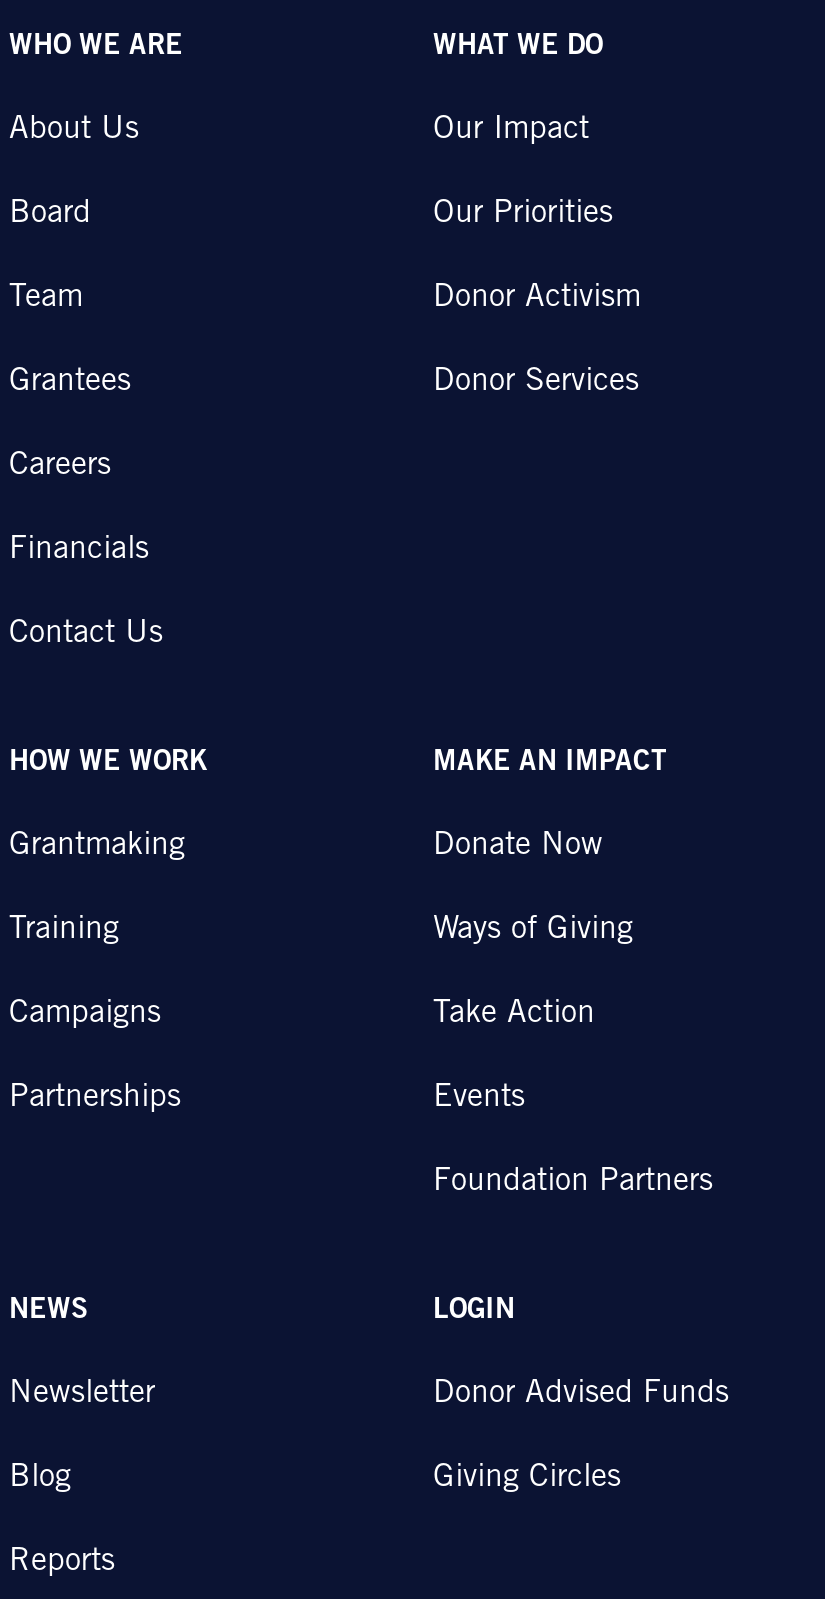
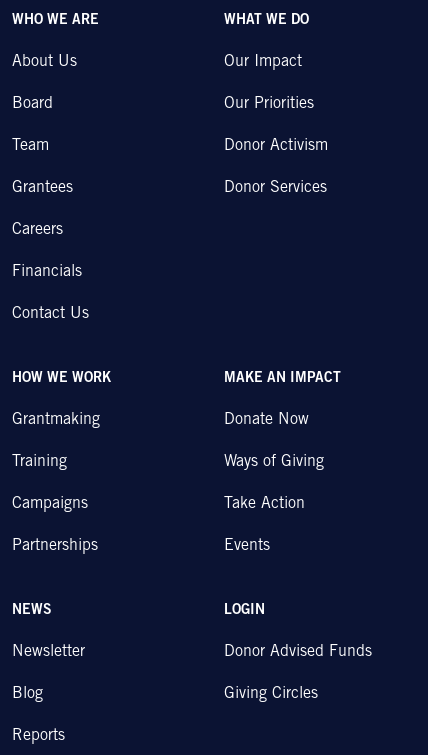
[433,1167,713,1199] Foundation Partners -> none

